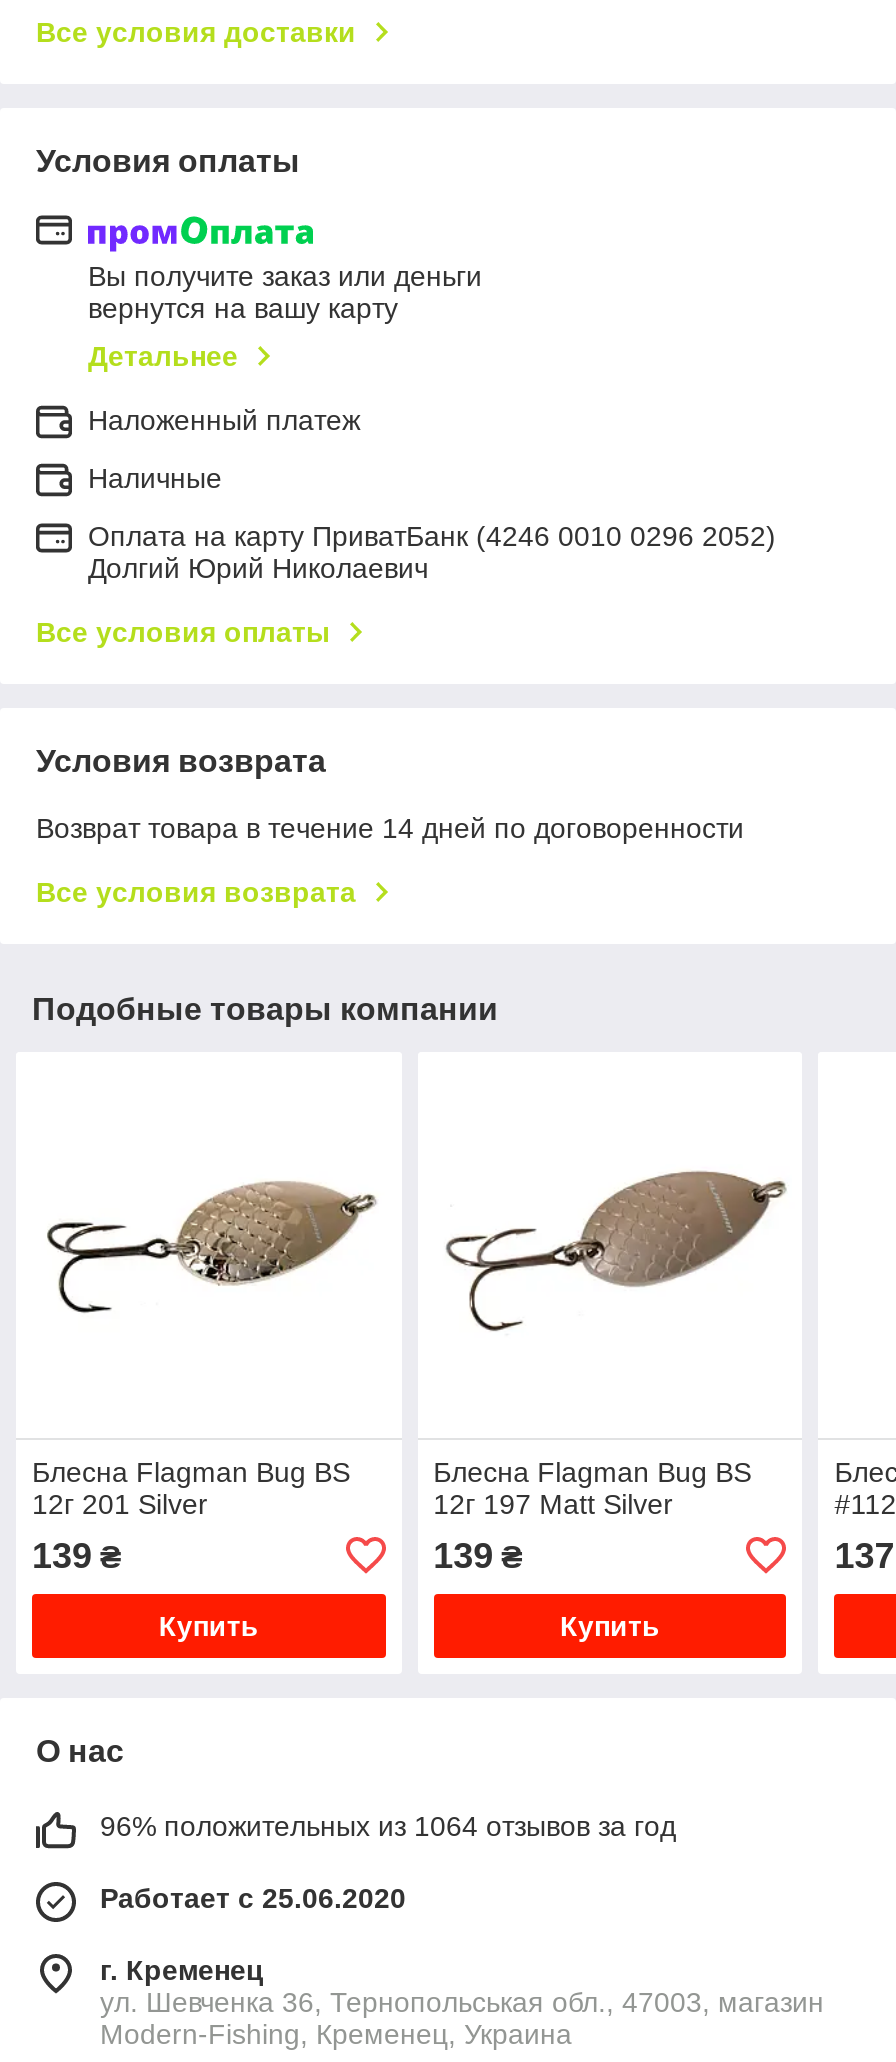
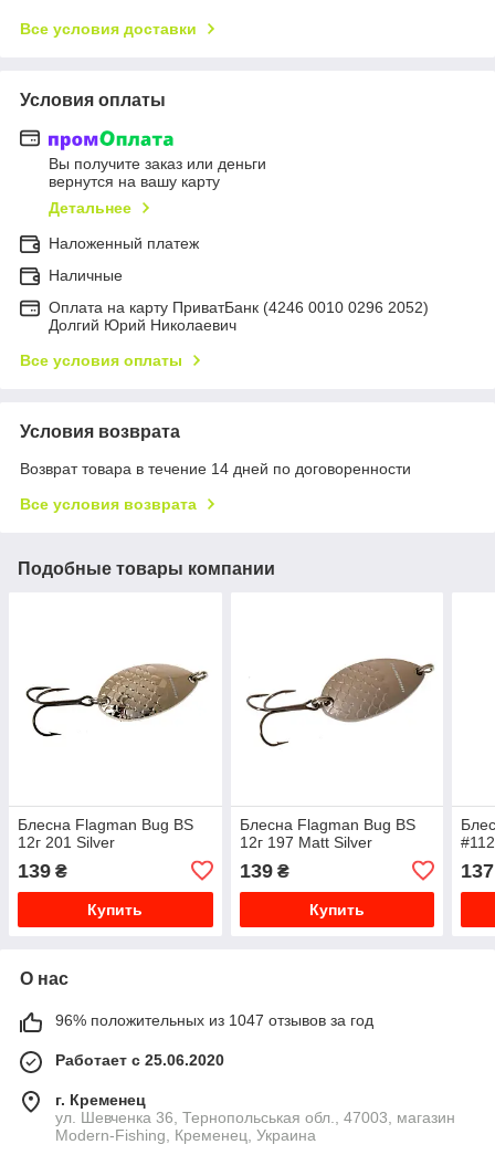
[100,1810,676,1842] 96% положительных из 1064 отзывов за год -> [55,1011,373,1029] 96% положительных из 1047 отзывов за год

